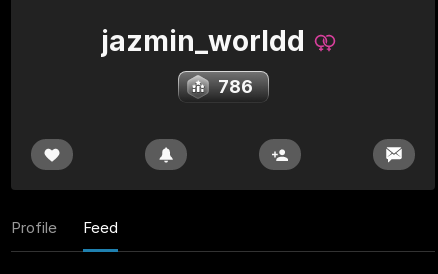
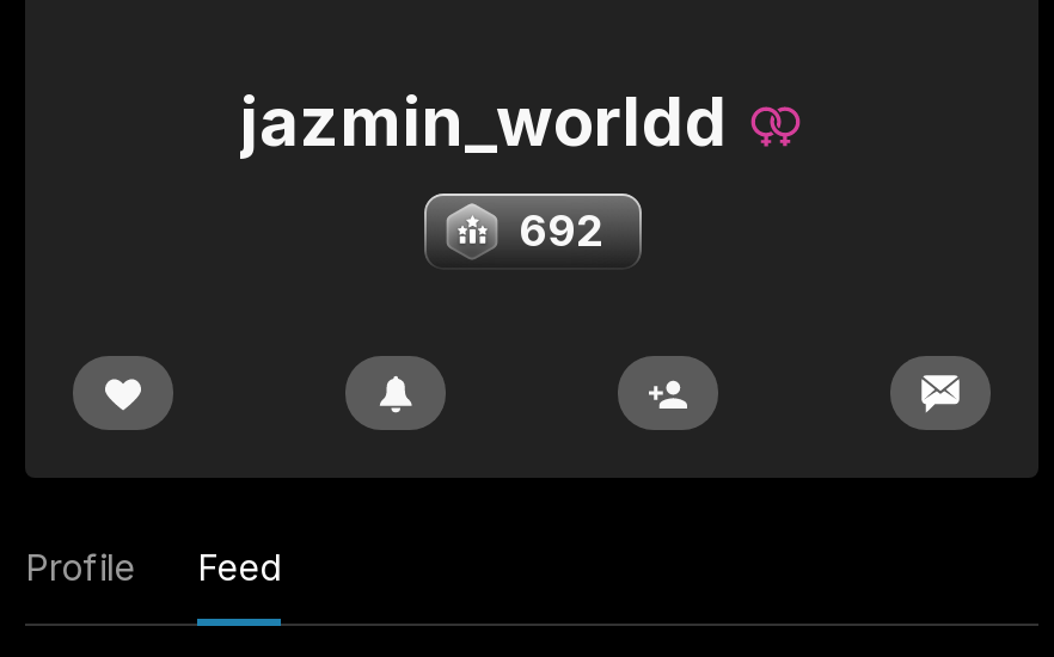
[217,76,252,97] 786 -> [519,205,602,256] 692

